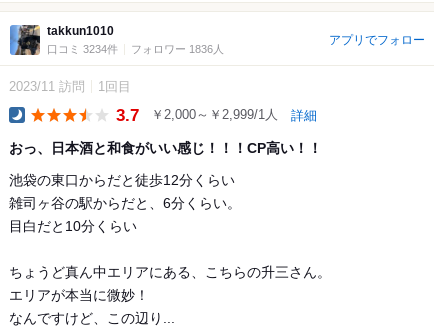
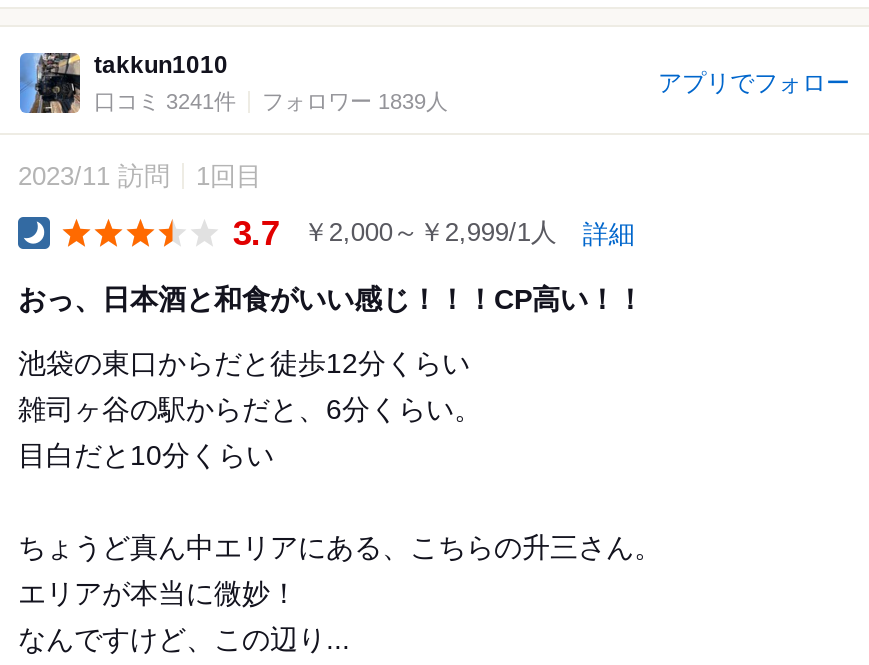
[47,43,118,55] 口コミ 3234件 -> [94,90,236,114] 口コミ 3241件
[131,43,224,55] フォロワー 1836人 -> [262,90,448,114] フォロワー 1839人

